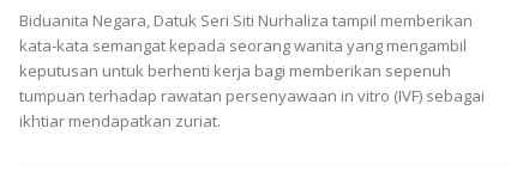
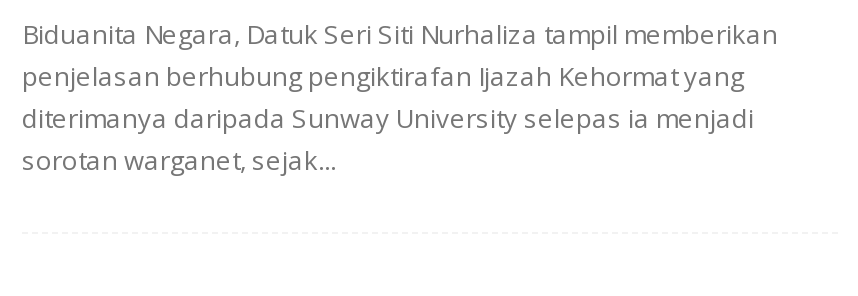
[19,35,485,131] kata-kata semangat kepada seorang wanita yang mengambil | keputusan untuk berhenti kerja bagi memberikan sepenuh | tumpuan terhadap rawatan persenyawaan in vitro (IVF) sebagai | ikhtiar mendapatkan zuriat. -> [22,58,754,178] penjelasan berhubung pengiktirafan Ijazah Kehormat yang | diterimanya daripada Sunway University selepas ia menjadi | sorotan warganet, sejak...

